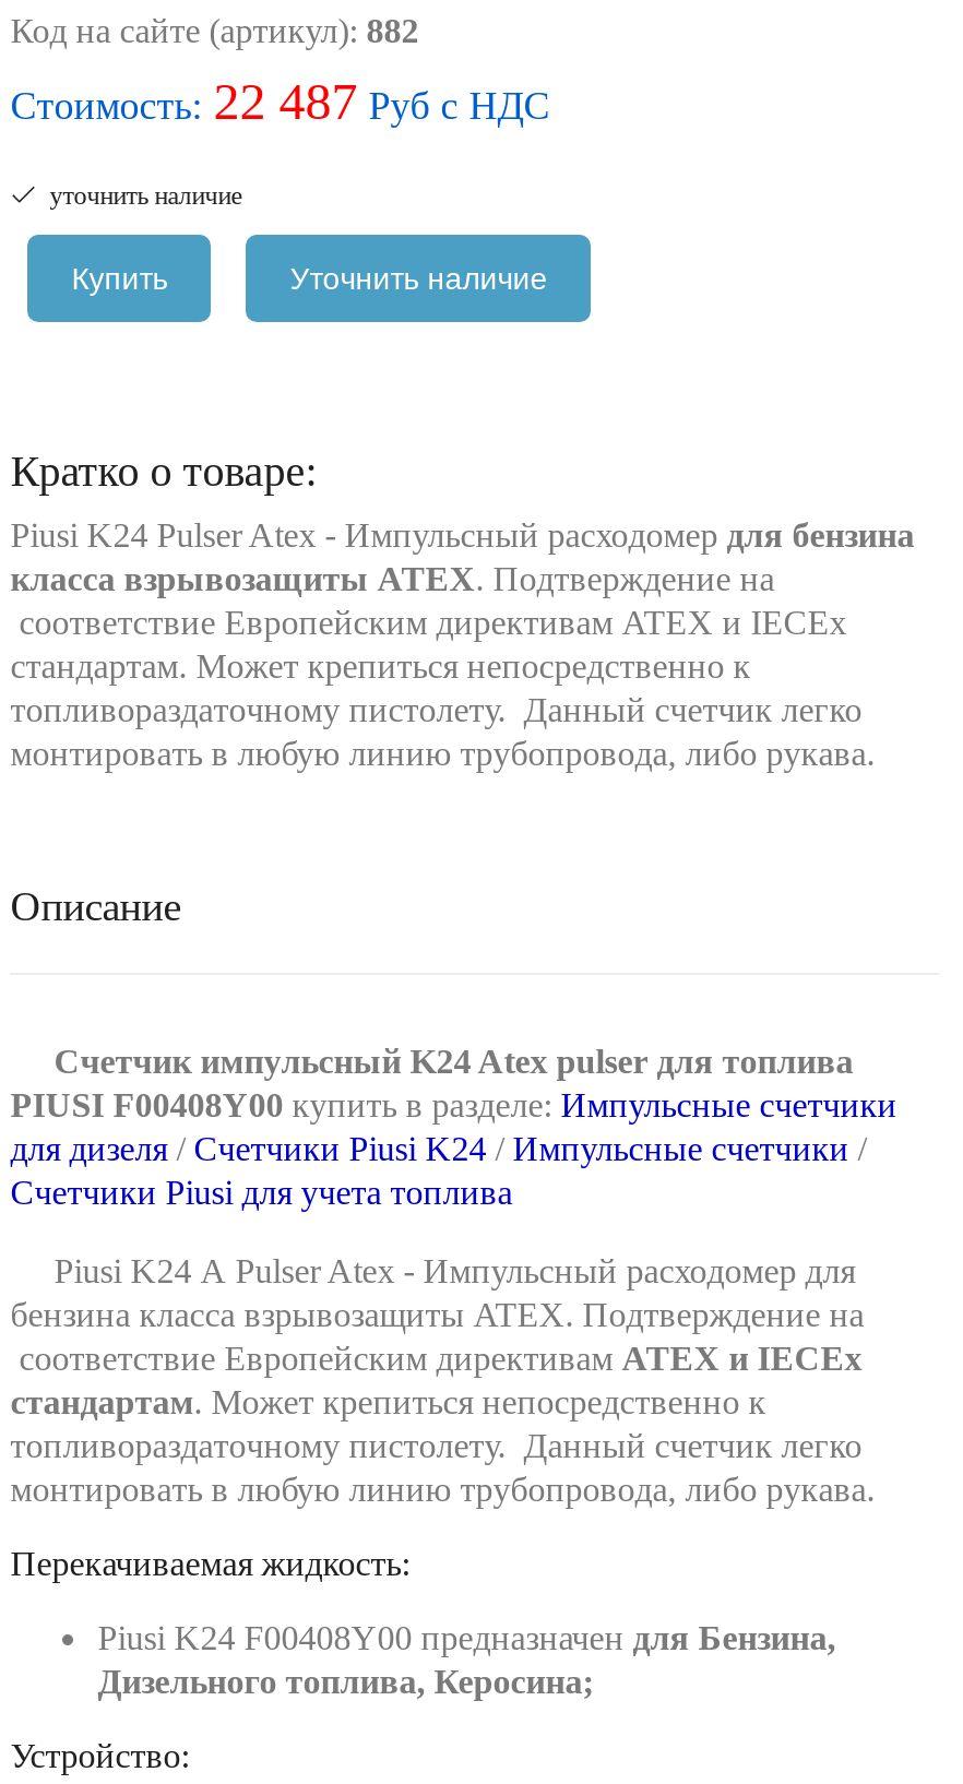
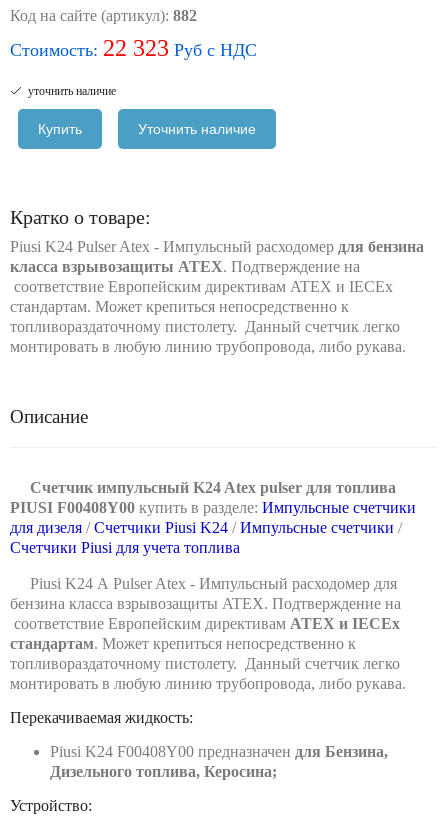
[10,73,550,129] Стоимость: 22 487 Руб с НДС -> [10,35,257,61] Стоимость: 22 323 Руб с НДС

